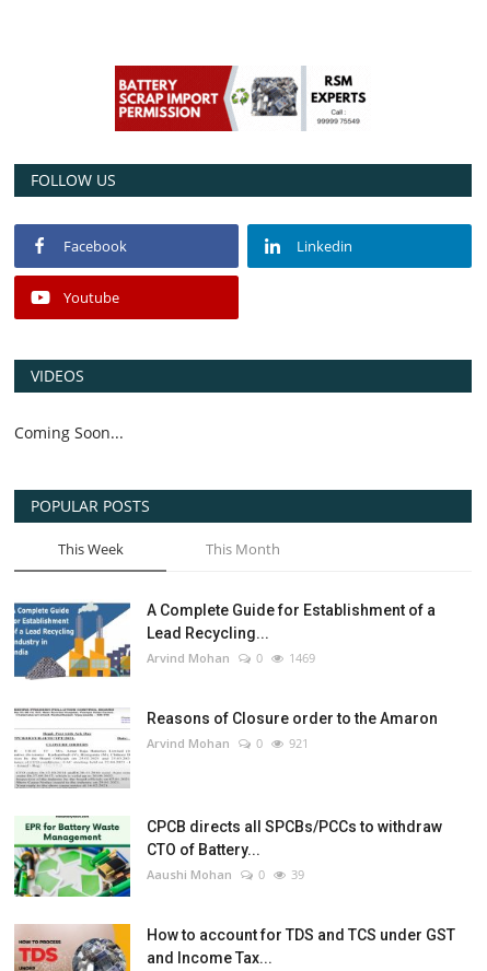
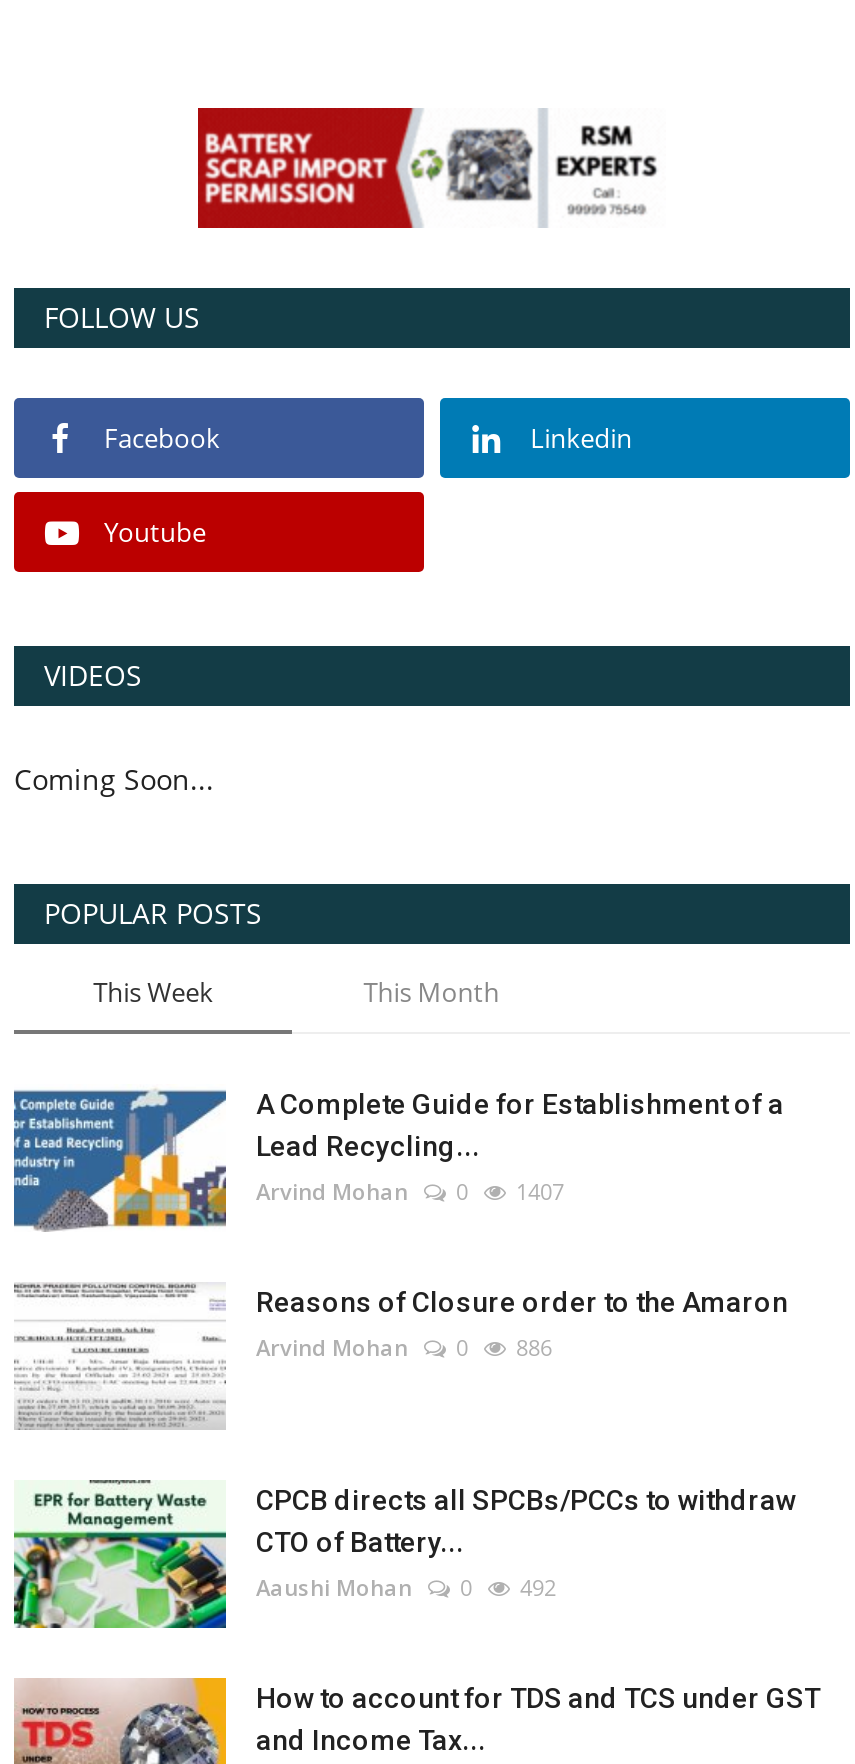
[147,649,315,665] Arvind Mohan 0 1469 -> [256,1175,564,1205] Arvind Mohan 0 1407
[147,734,309,751] Arvind Mohan 0 921 -> [256,1331,552,1361] Arvind Mohan 0 886
[147,866,304,882] Aaushi Mohan 0 39 -> [256,1571,556,1601] Aaushi Mohan 0 492

